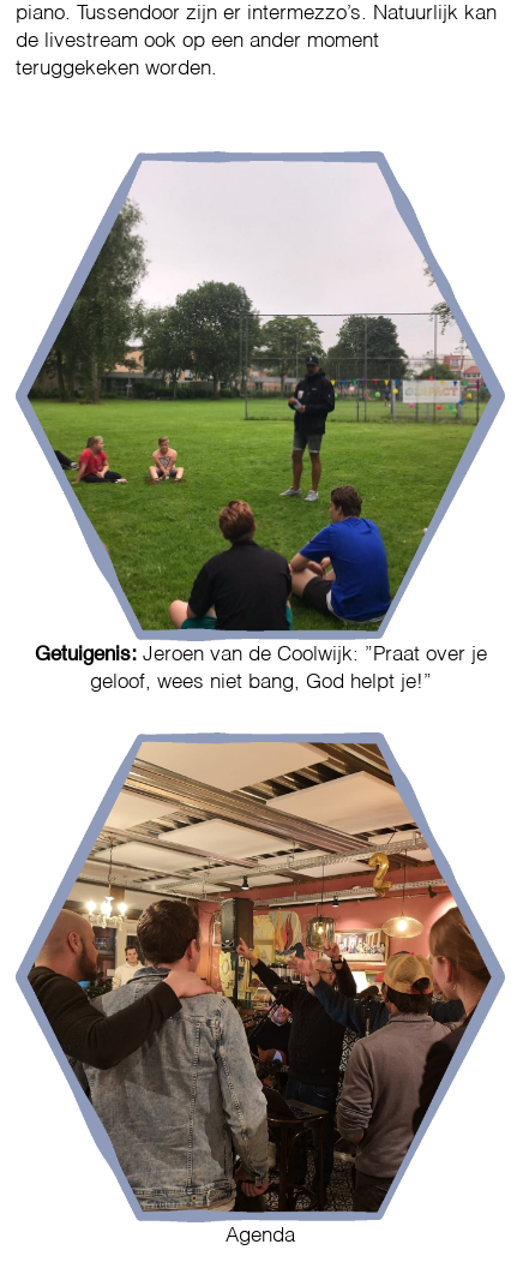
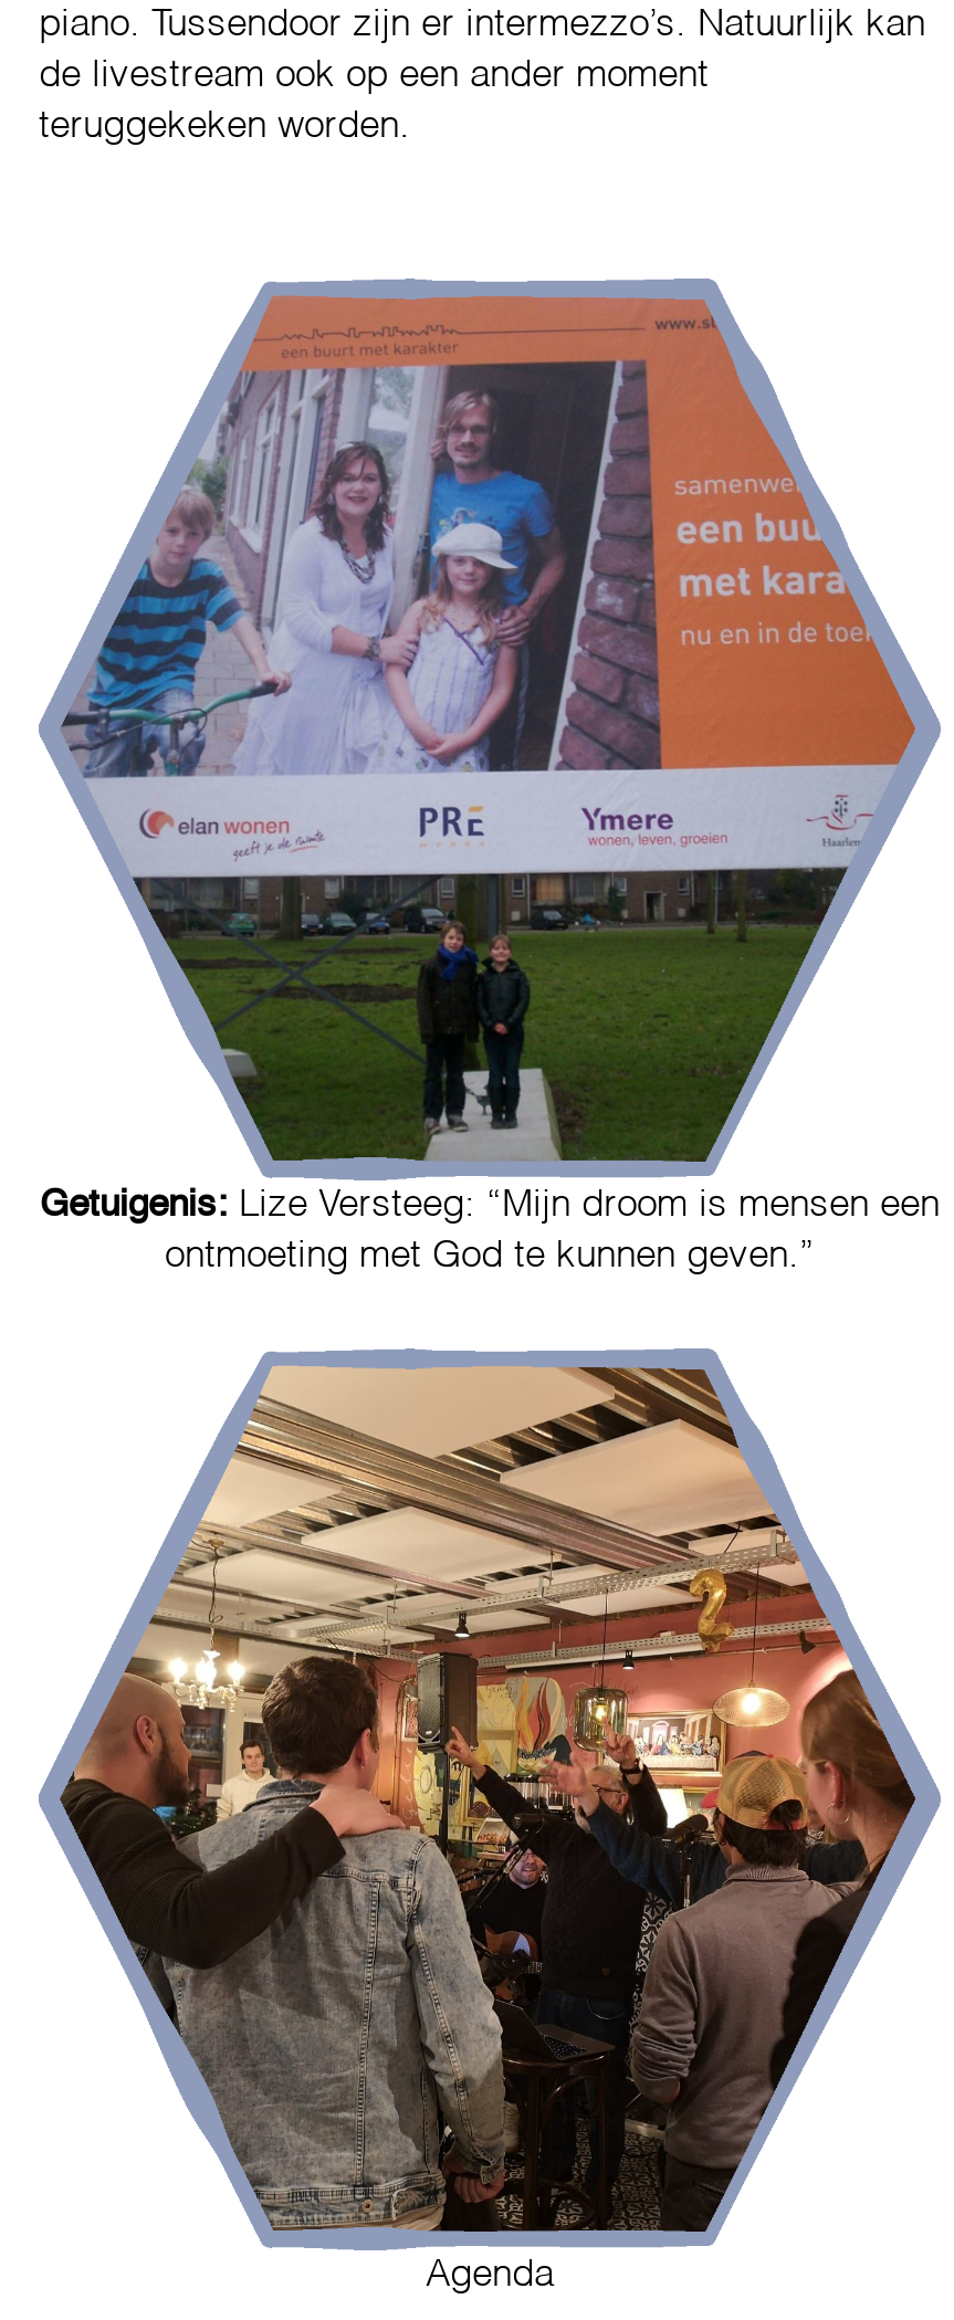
[28,160,492,693] [image] | Getuigenis: Jeroen van de Coolwijk: ”Praat over je | geloof, wees niet bang, God helpt je!” -> [40,294,940,1276] [image] | Getuigenis: Lize Versteeg: “Mijn droom is mensen een | ontmoeting met God te kunnen geven.”

